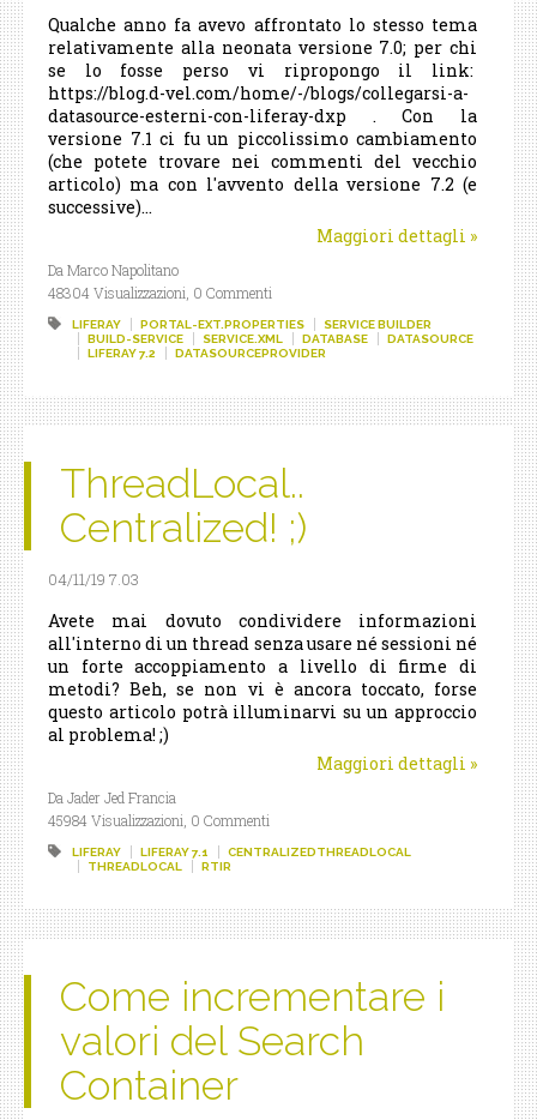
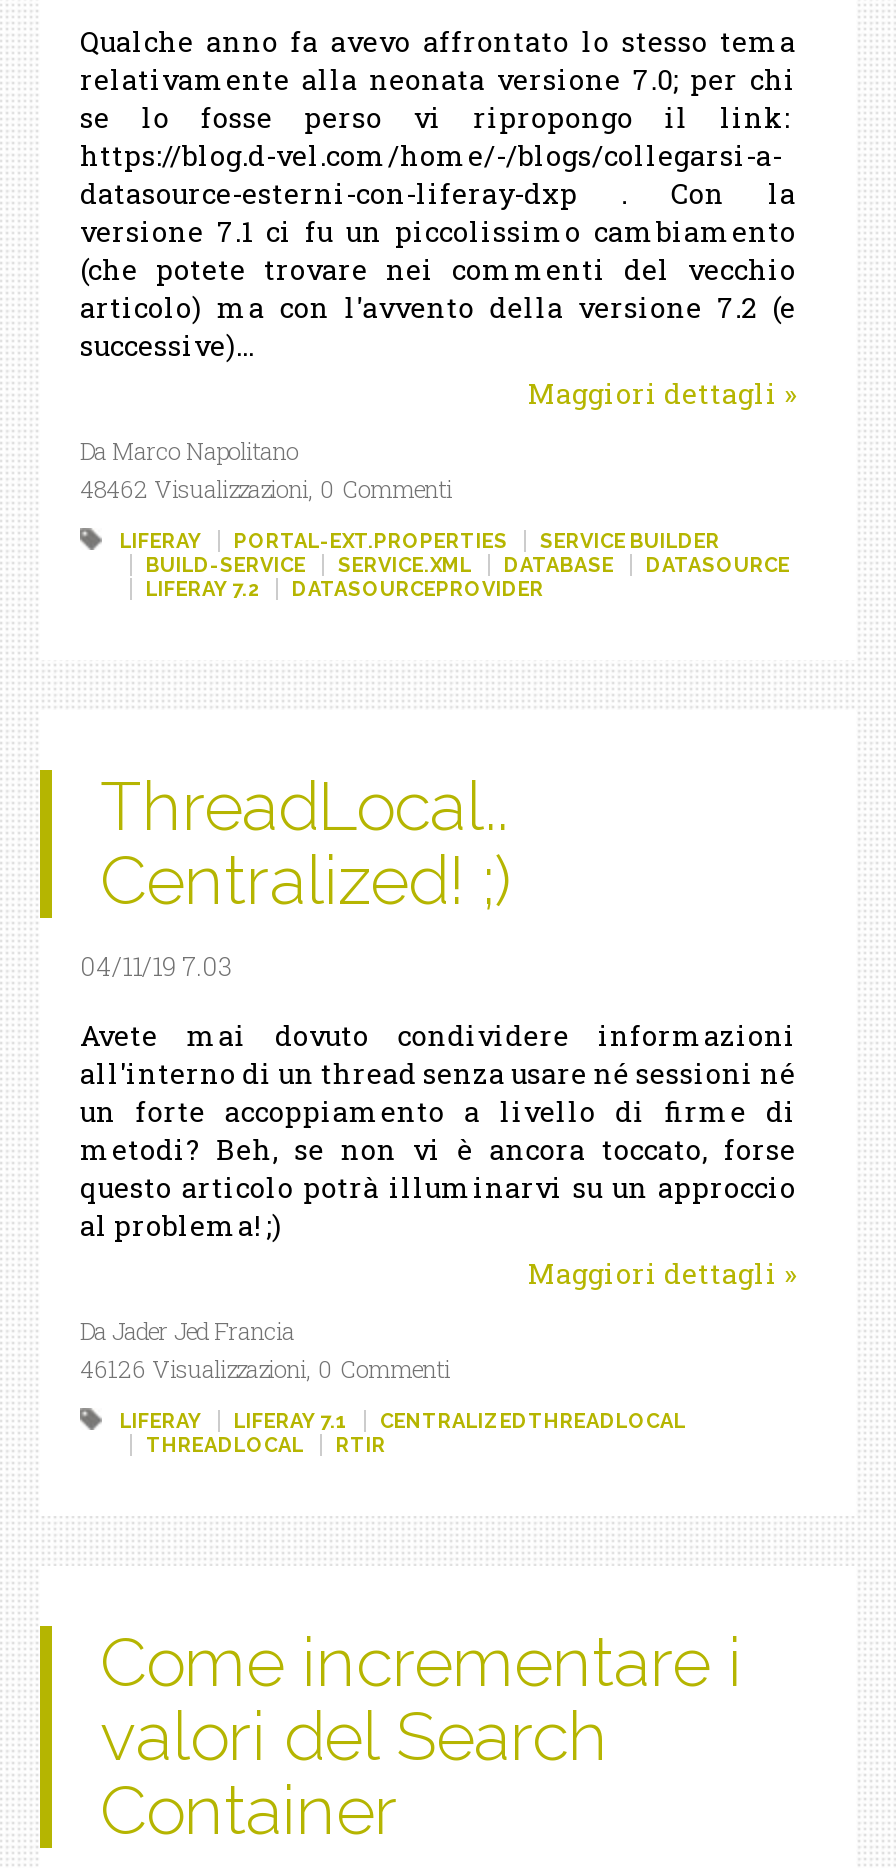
[48,282,272,302] 48304 Visualizzazioni, 0 Commenti -> [80,471,452,503] 48462 Visualizzazioni, 0 Commenti
[48,810,270,829] 45984 Visualizzazioni, 0 Commenti -> [80,1351,450,1383] 46126 Visualizzazioni, 0 Commenti

